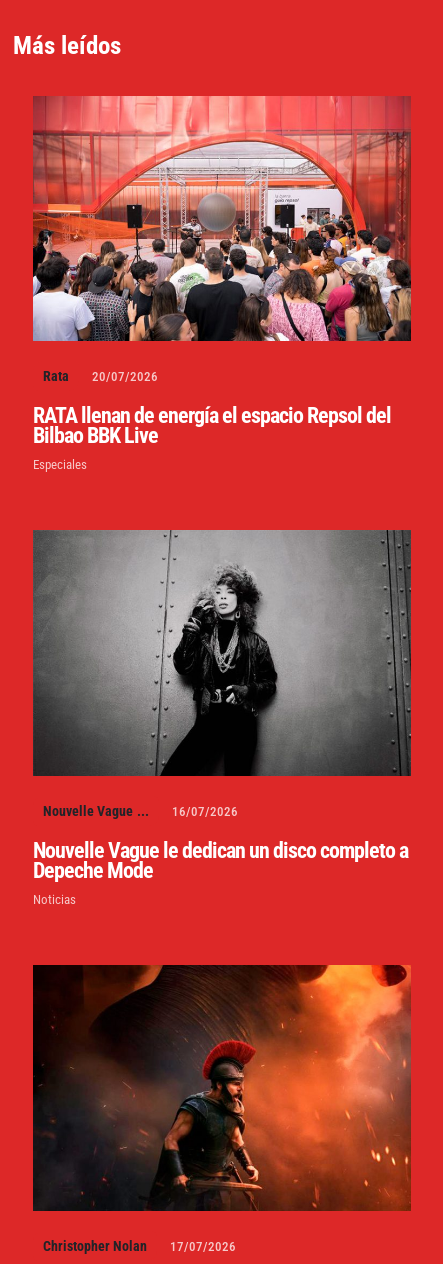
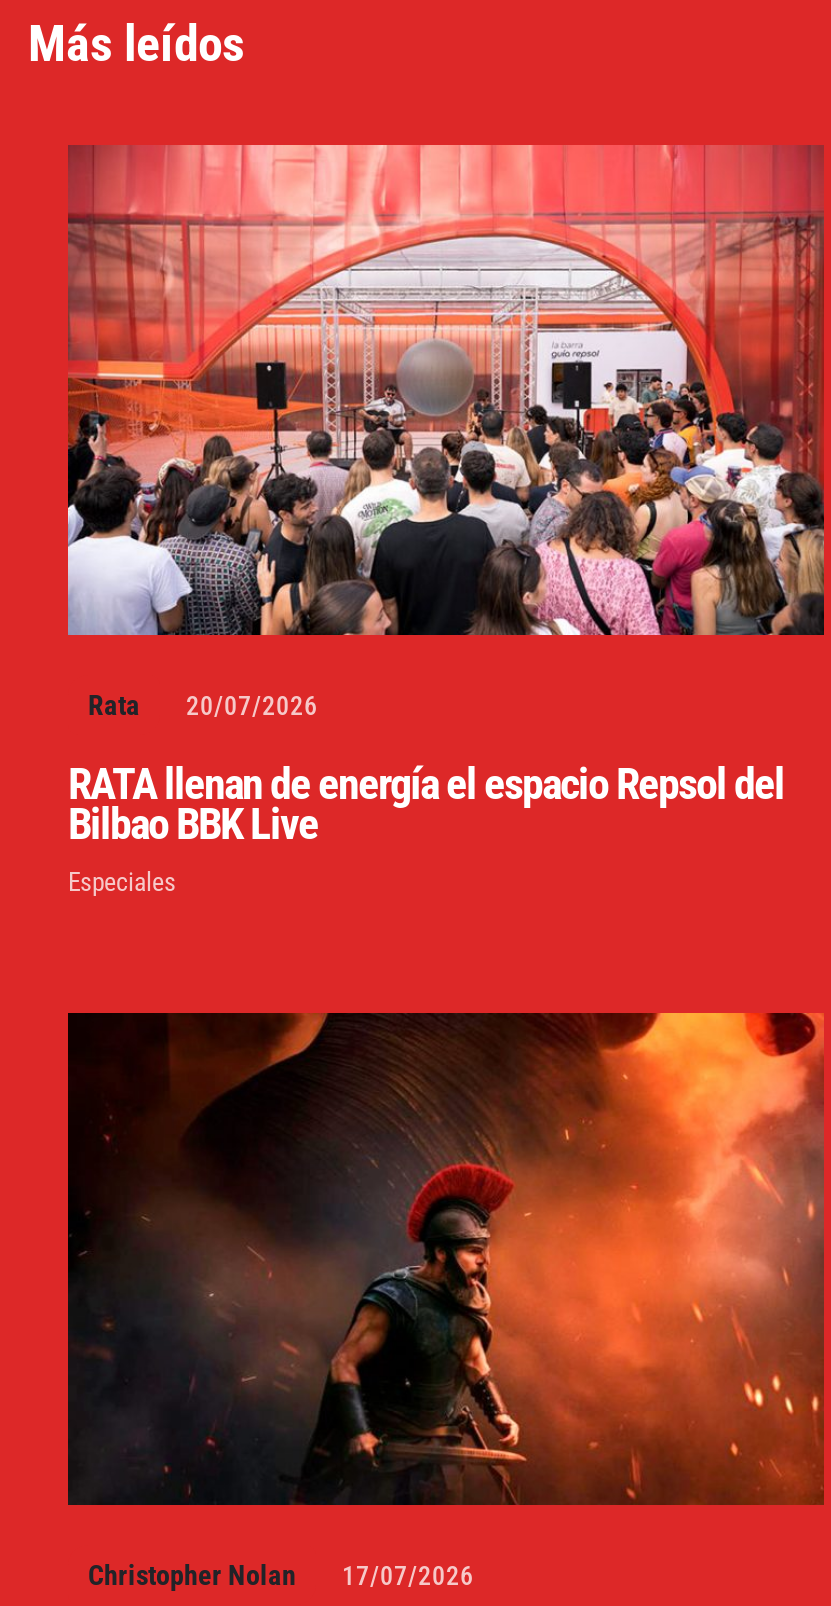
[33,529,411,907] [image] | Nouvelle Vague ... | 16/07/2026 | Nouvelle Vague le dedican un disco completo a | Depeche Mode | Noticias -> none

